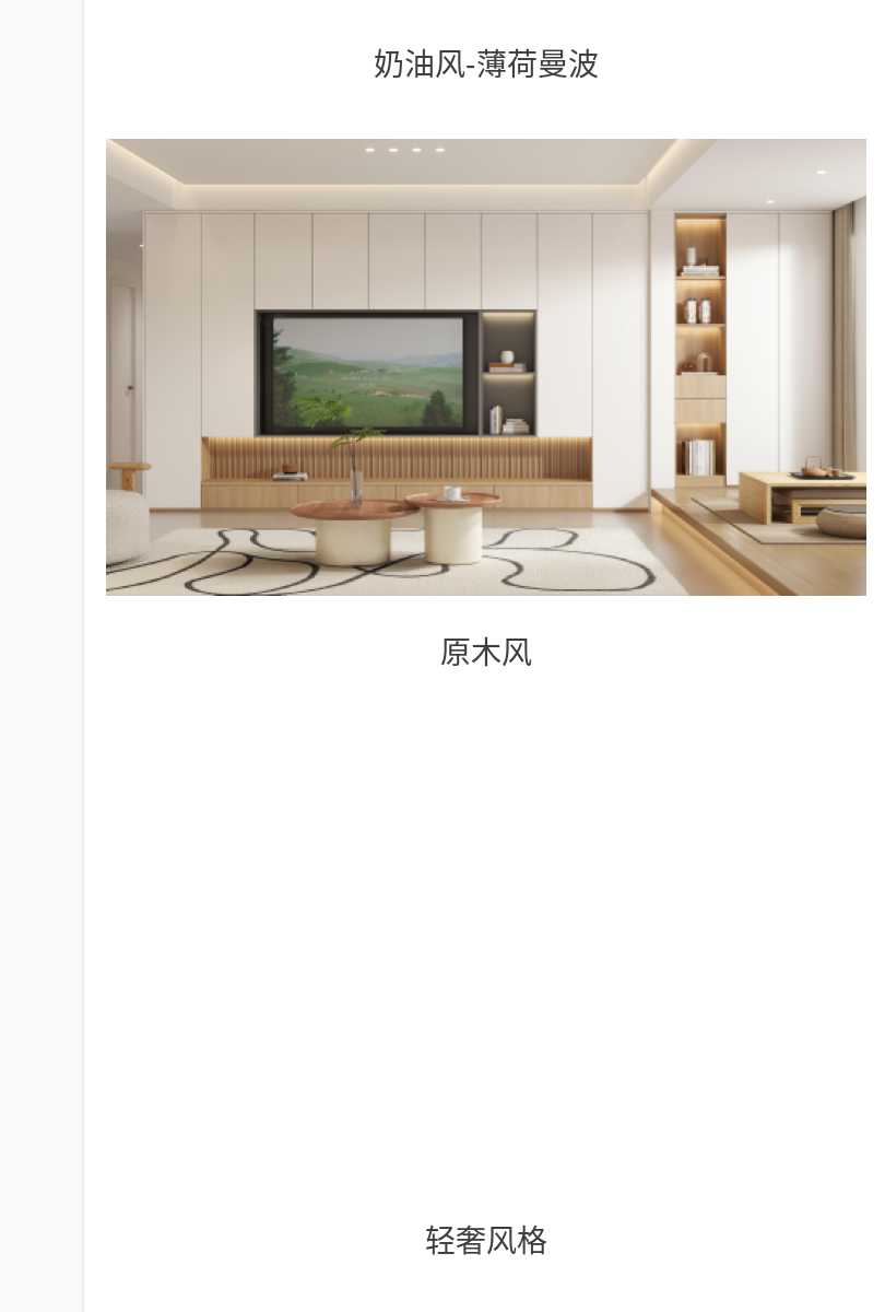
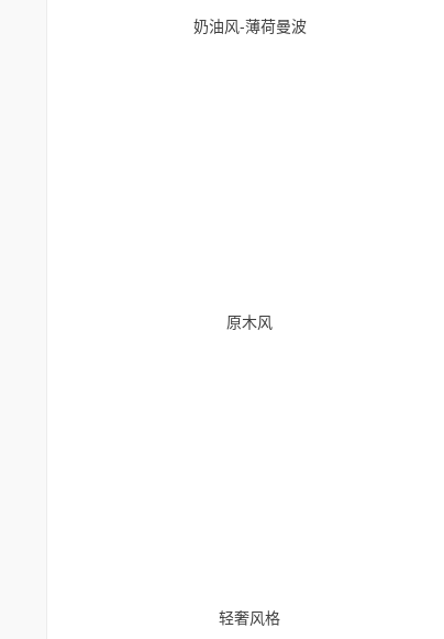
[104,137,869,598] [image] -> none

